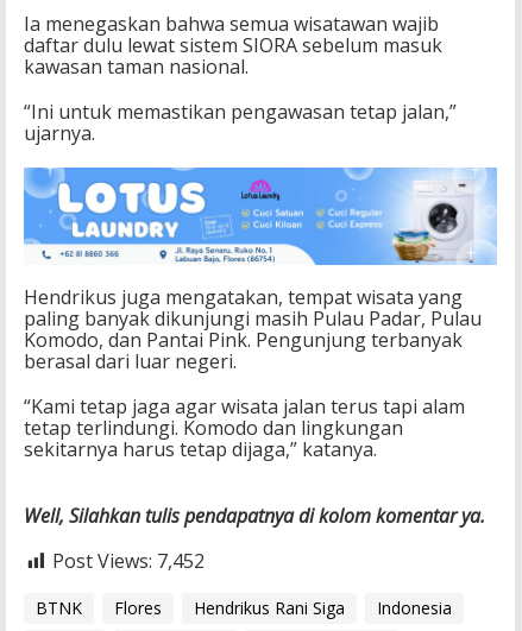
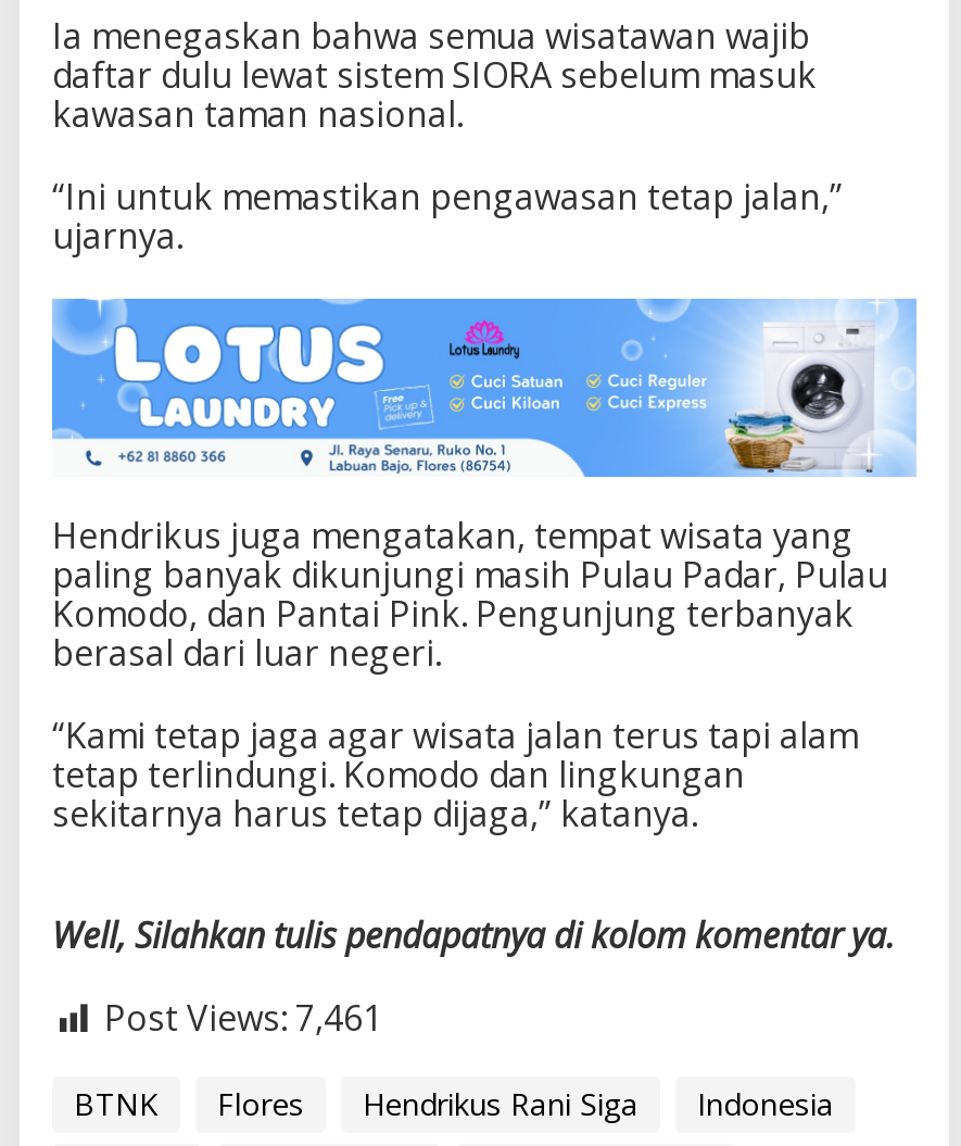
[52,548,205,575] Post Views: 7,452 -> [104,995,382,1043] Post Views: 7,461

